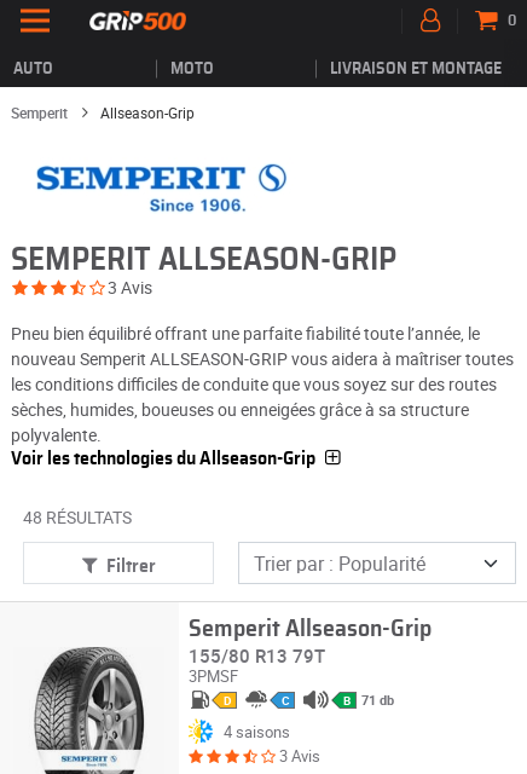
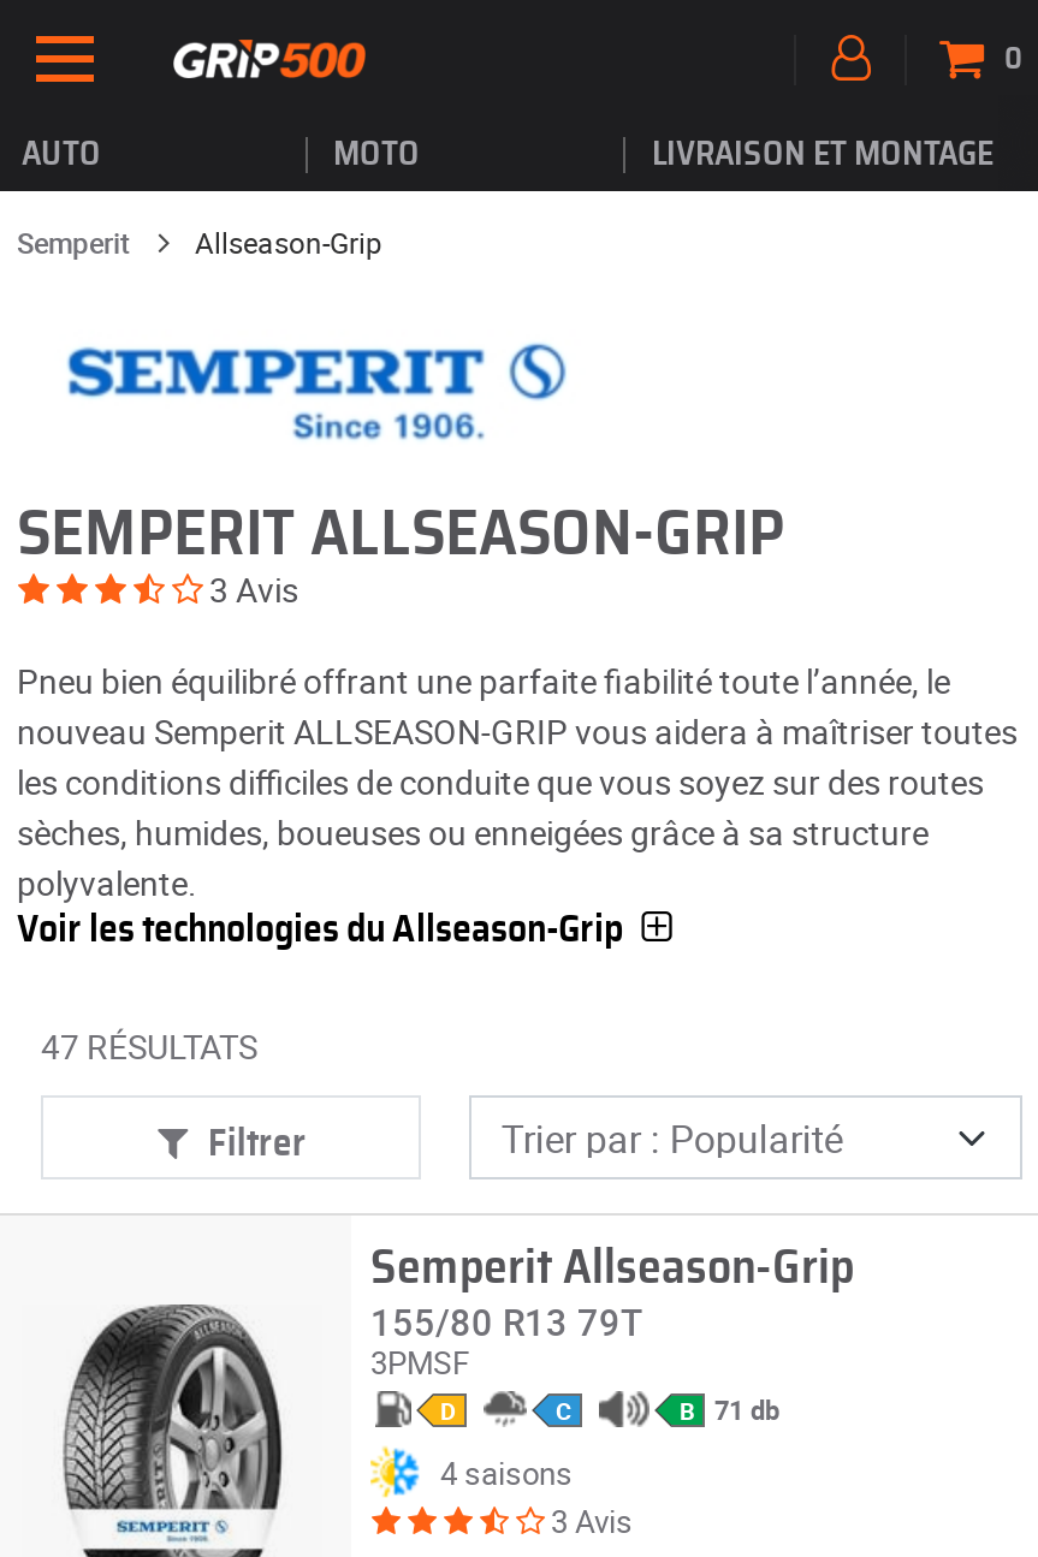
[23,506,132,528] 48 RÉSULTATS -> [41,1023,257,1069] 47 RÉSULTATS

